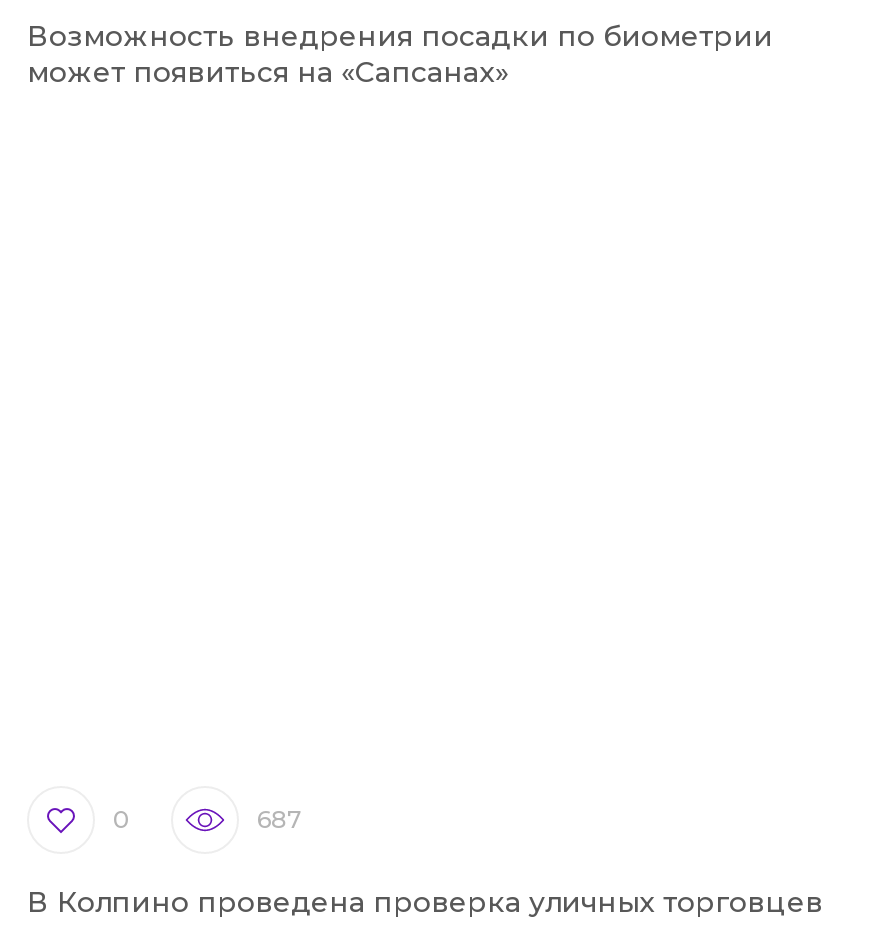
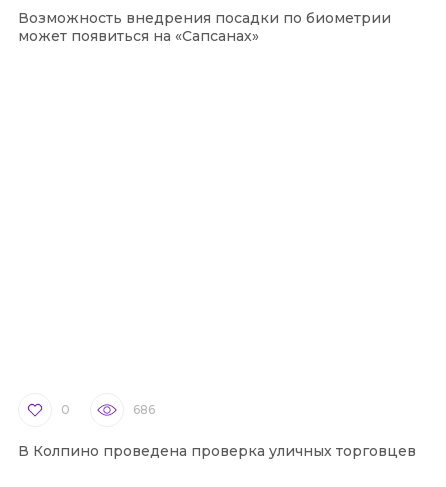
[257,805,303,835] 687 -> [133,402,155,417] 686

